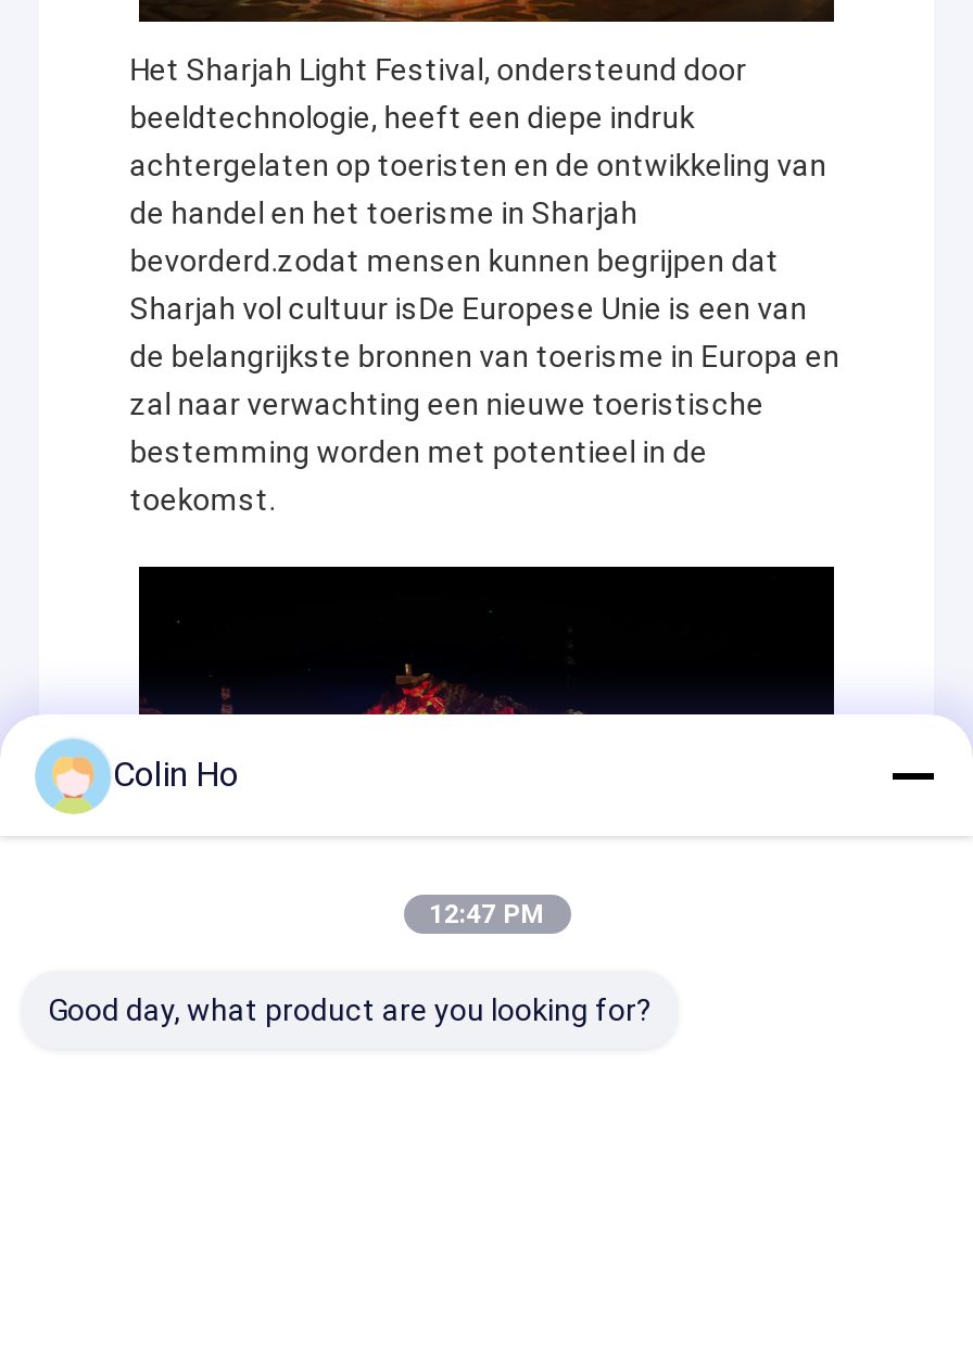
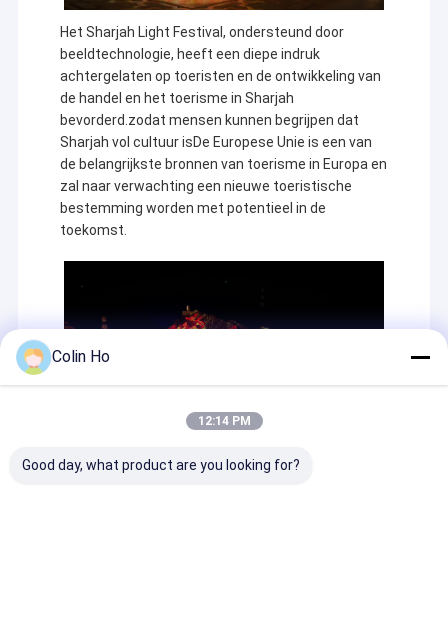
[429,899,544,929] 12:47 PM -> [197,414,250,428] 12:14 PM

